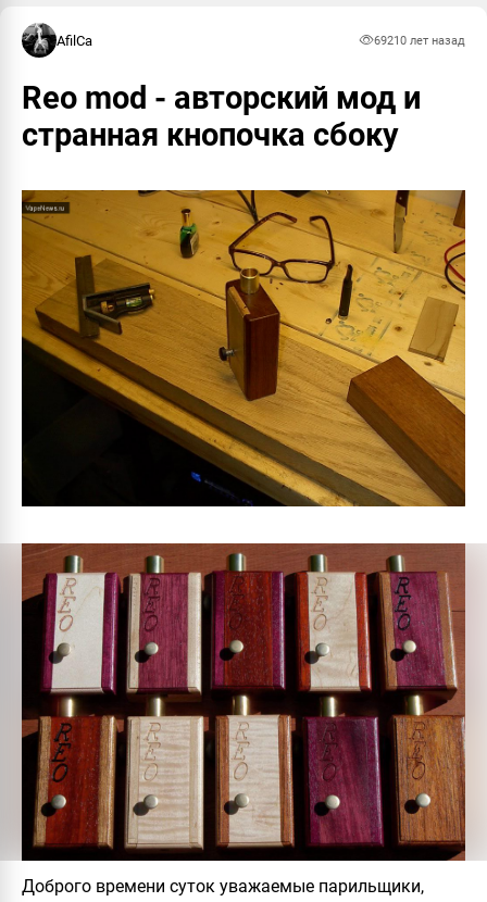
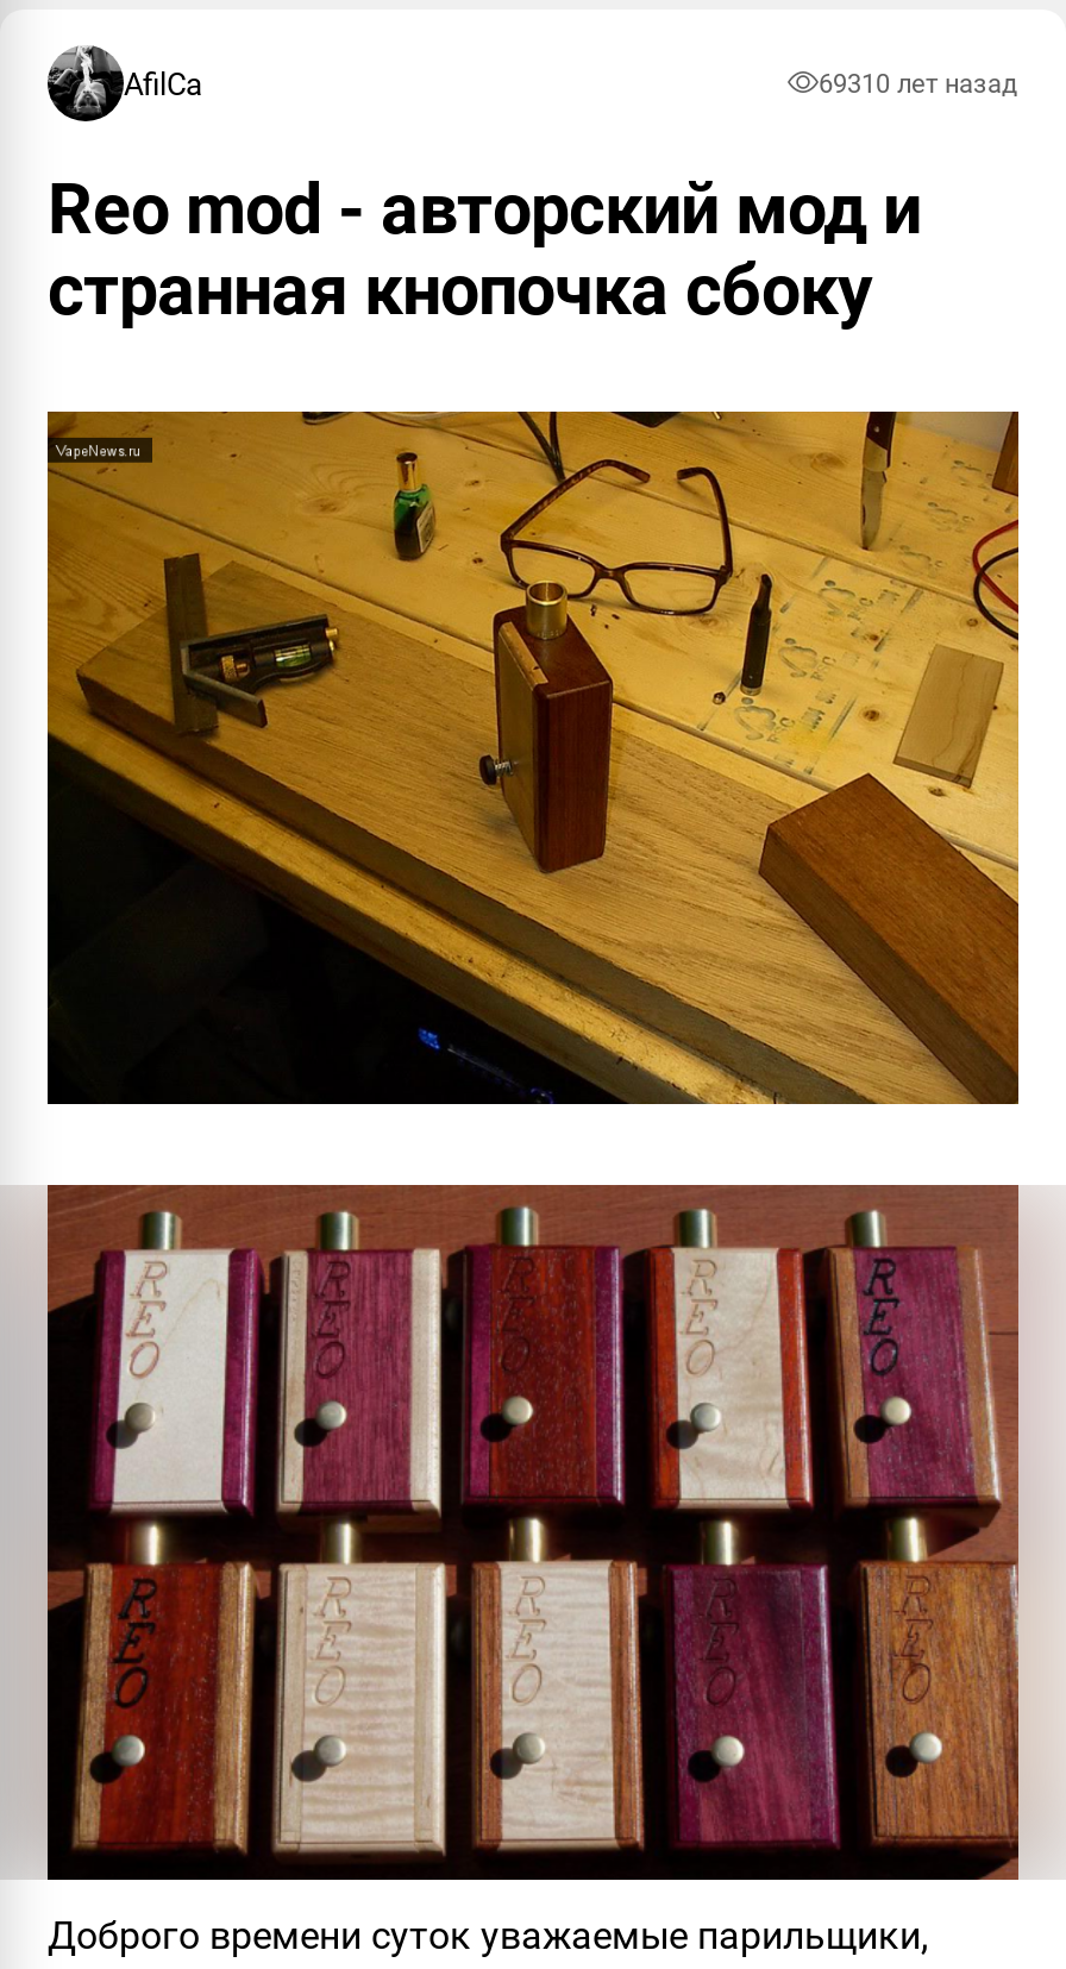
[374,33,465,47] 69210 лет назад -> [819,68,1018,99] 69310 лет назад

